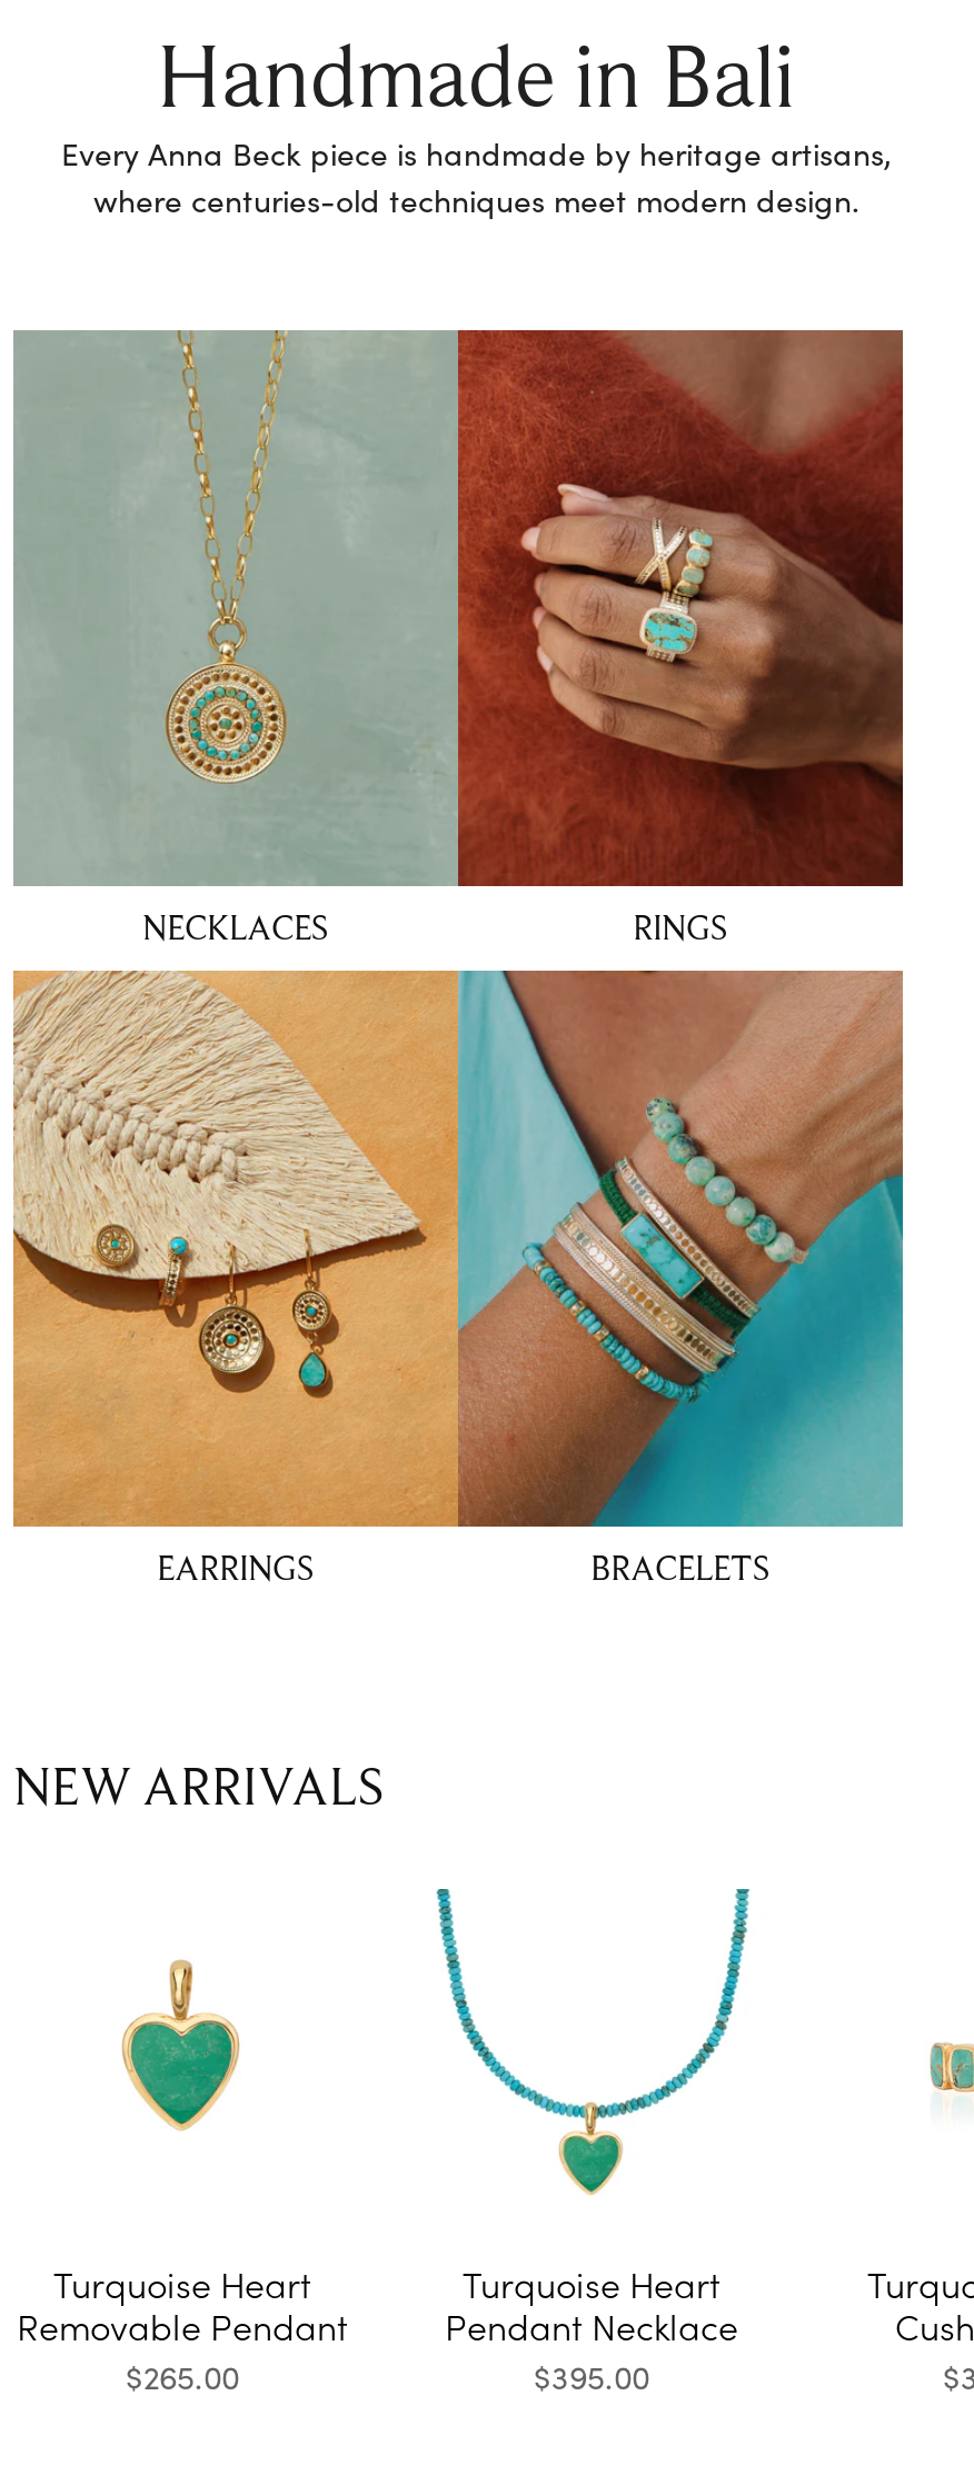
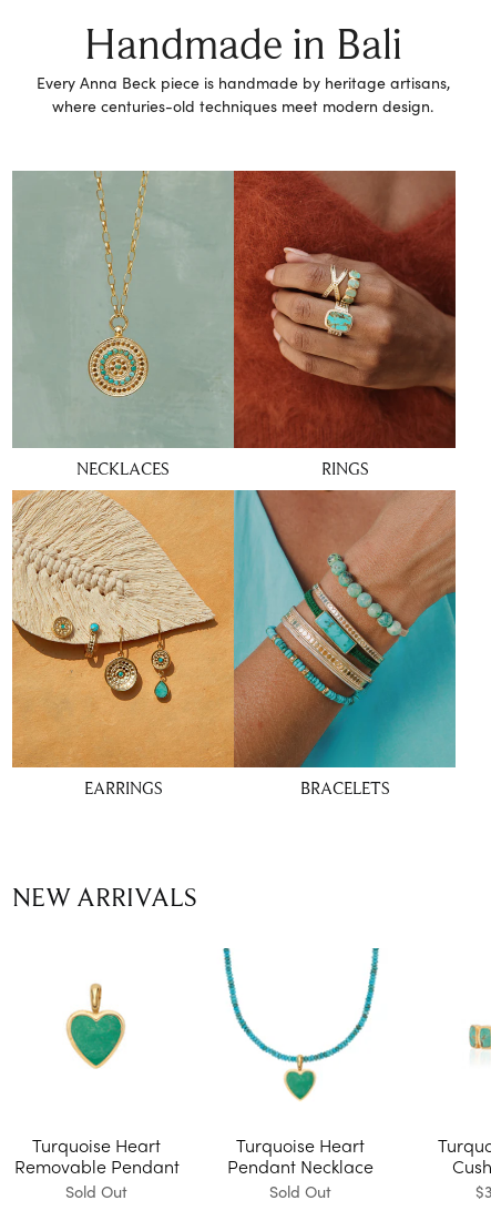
[126,2353,239,2397] $265.00 -> [65,1180,127,1202] Sold Out
[534,2353,649,2397] $395.00 -> [269,1180,331,1202] Sold Out

